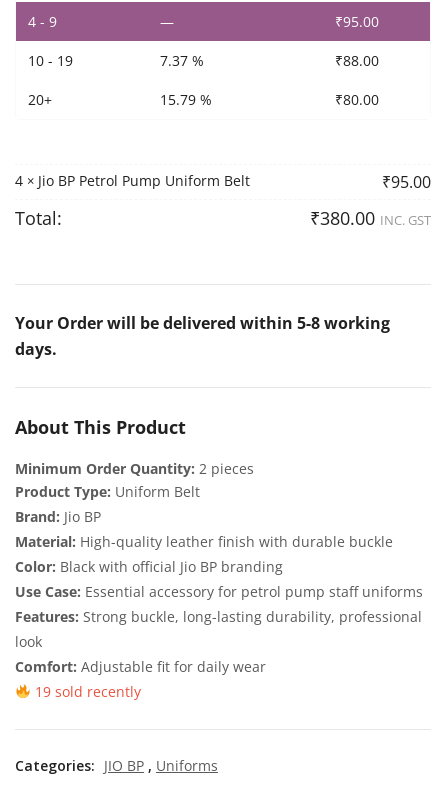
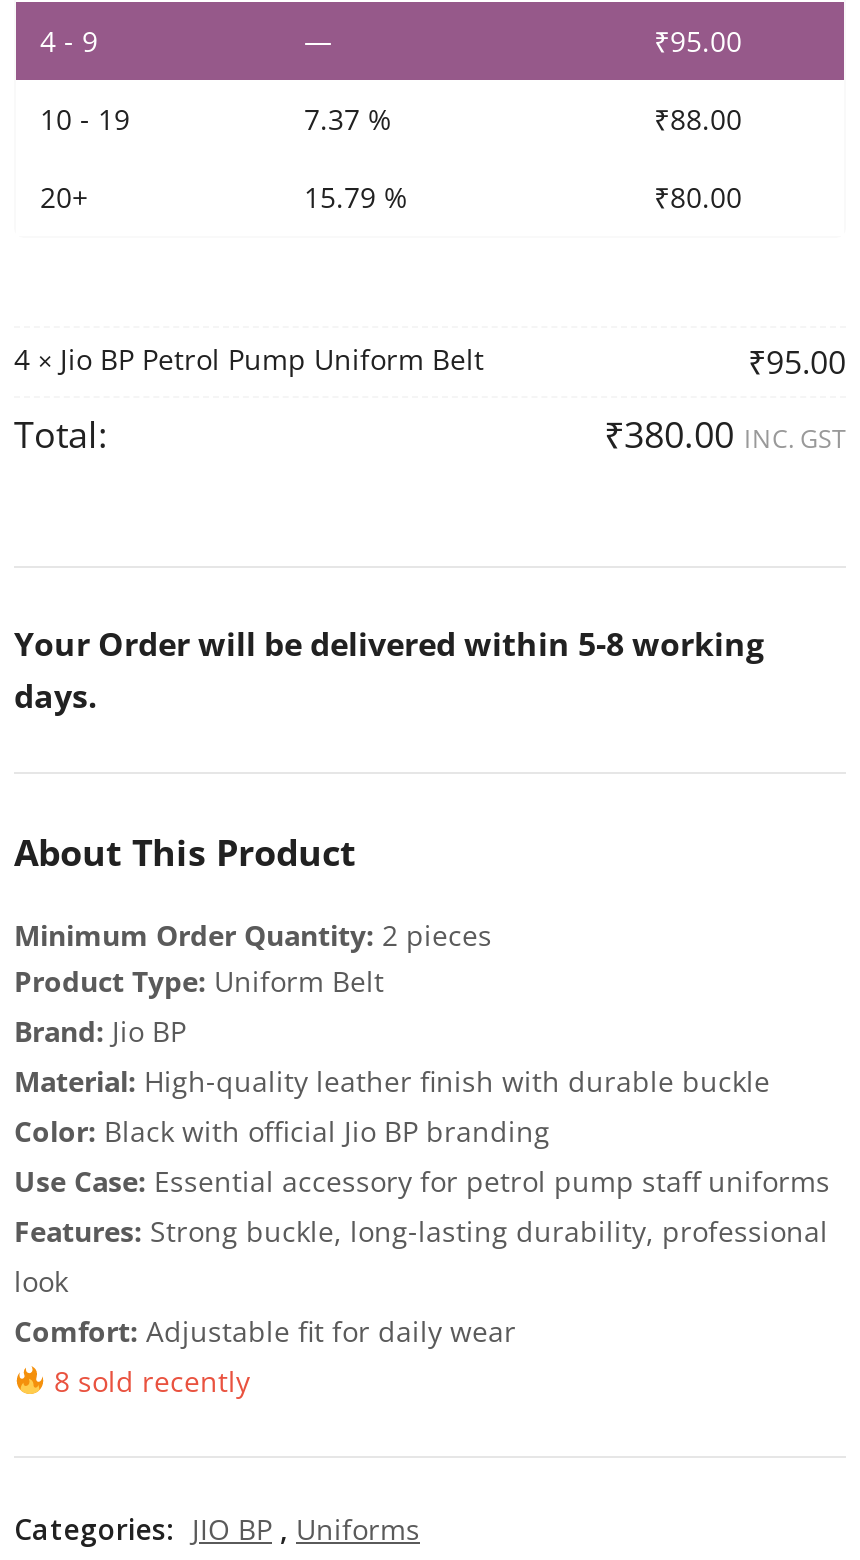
[31,682,141,701] 19 sold recently -> [46,1362,250,1400] 8 sold recently

